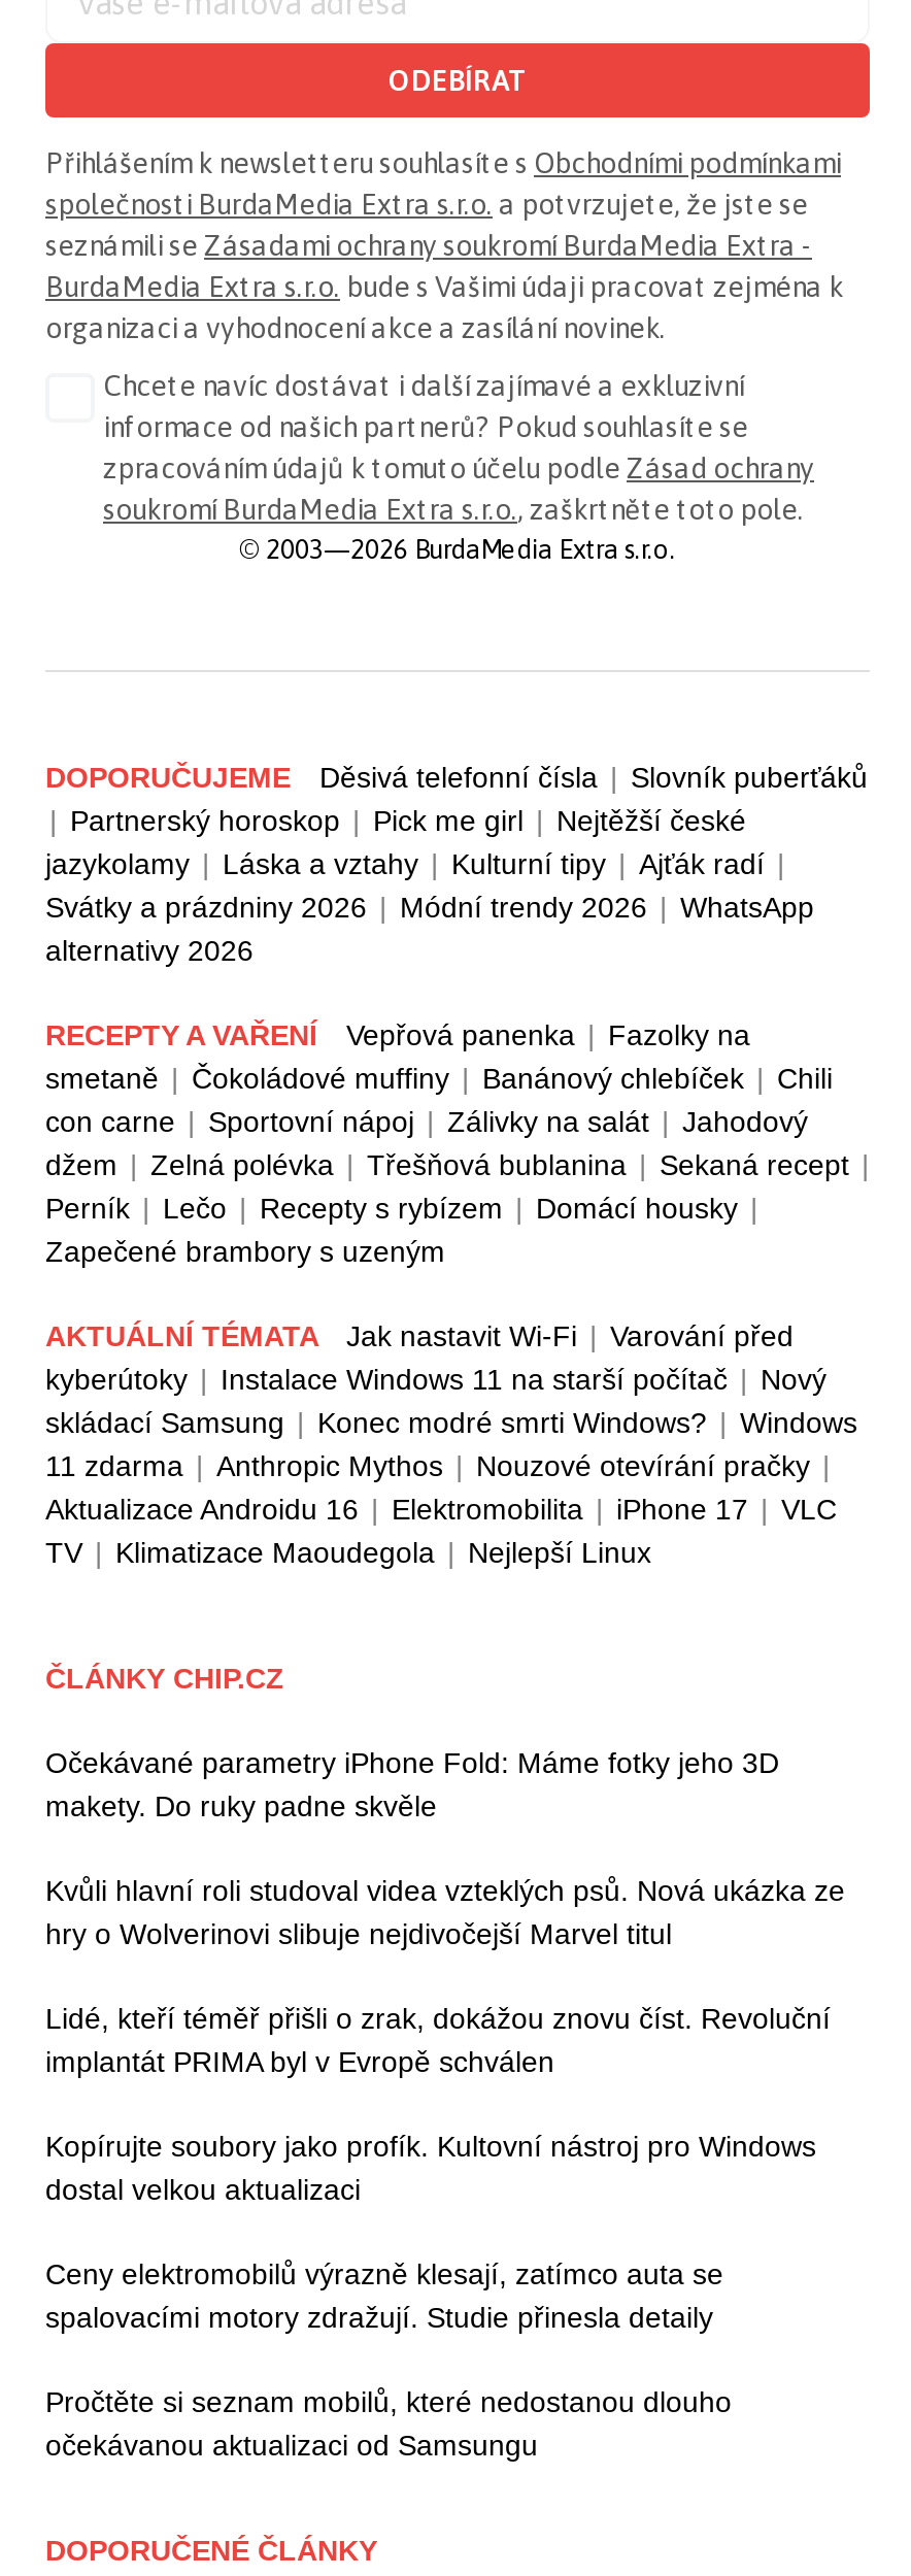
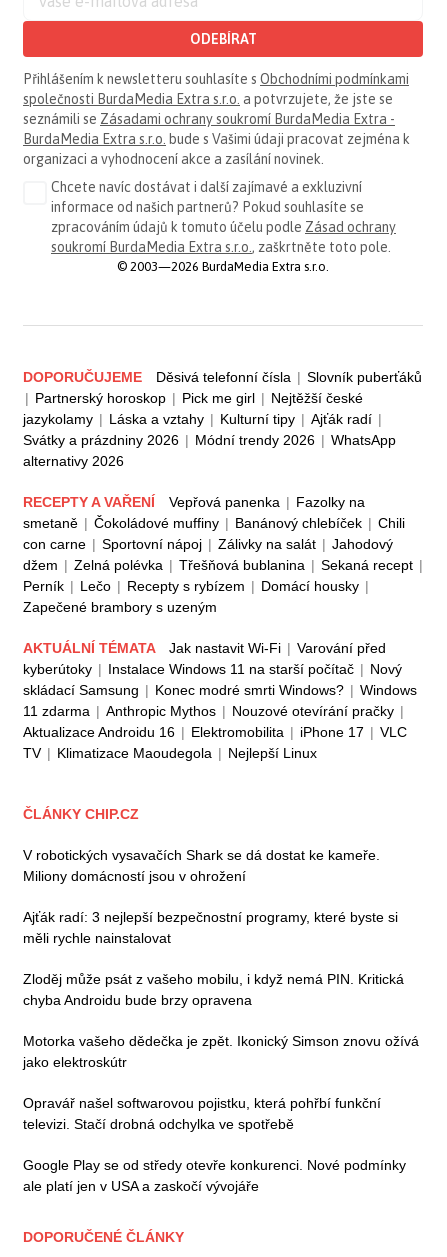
[45,1746,779,1822] Očekávané parametry iPhone Fold: Máme fotky jeho 3D | makety. Do ruky padne skvěle -> [23,847,380,884] V robotických vysavačích Shark se dá dostat ke kameře. | Miliony domácností jsou v ohrožení
[45,1874,845,1950] Kvůli hlavní roli studoval videa vzteklých psů. Nová ukázka ze | hry o Wolverinovi slibuje nejdivočejší Marvel titul -> [23,909,398,946] Ajťák radí: 3 nejlepší bezpečnostní programy, které byste si | měli rychle nainstalovat
[45,2002,831,2078] Lidé, kteří téměř přišli o zrak, dokážou znovu číst. Revoluční | implantát PRIMA byl v Evropě schválen -> [23,971,404,1008] Zloděj může psát z vašeho mobilu, i když nemá PIN. Kritická | chyba Androidu bude brzy opravena
[45,2130,816,2206] Kopírujte soubory jako profík. Kultovní nástroj pro Windows | dostal velkou aktualizaci -> [23,1033,419,1070] Motorka vašeho dědečka je zpět. Ikonický Simson znovu ožívá | jako elektroskútr
[45,2257,723,2334] Ceny elektromobilů výrazně klesají, zatímco auta se | spalovacími motory zdražují. Studie přinesla detaily -> [23,1095,381,1132] Opravář našel softwarovou pojistku, která pohřbí funkční | televizi. Stačí drobná odchylka ve spotřebě
[45,2385,732,2462] Pročtěte si seznam mobilů, které nedostanou dlouho | očekávanou aktualizaci od Samsungu -> [23,1157,406,1194] Google Play se od středy otevře konkurenci. Nové podmínky | ale platí jen v USA a zaskočí vývojáře

